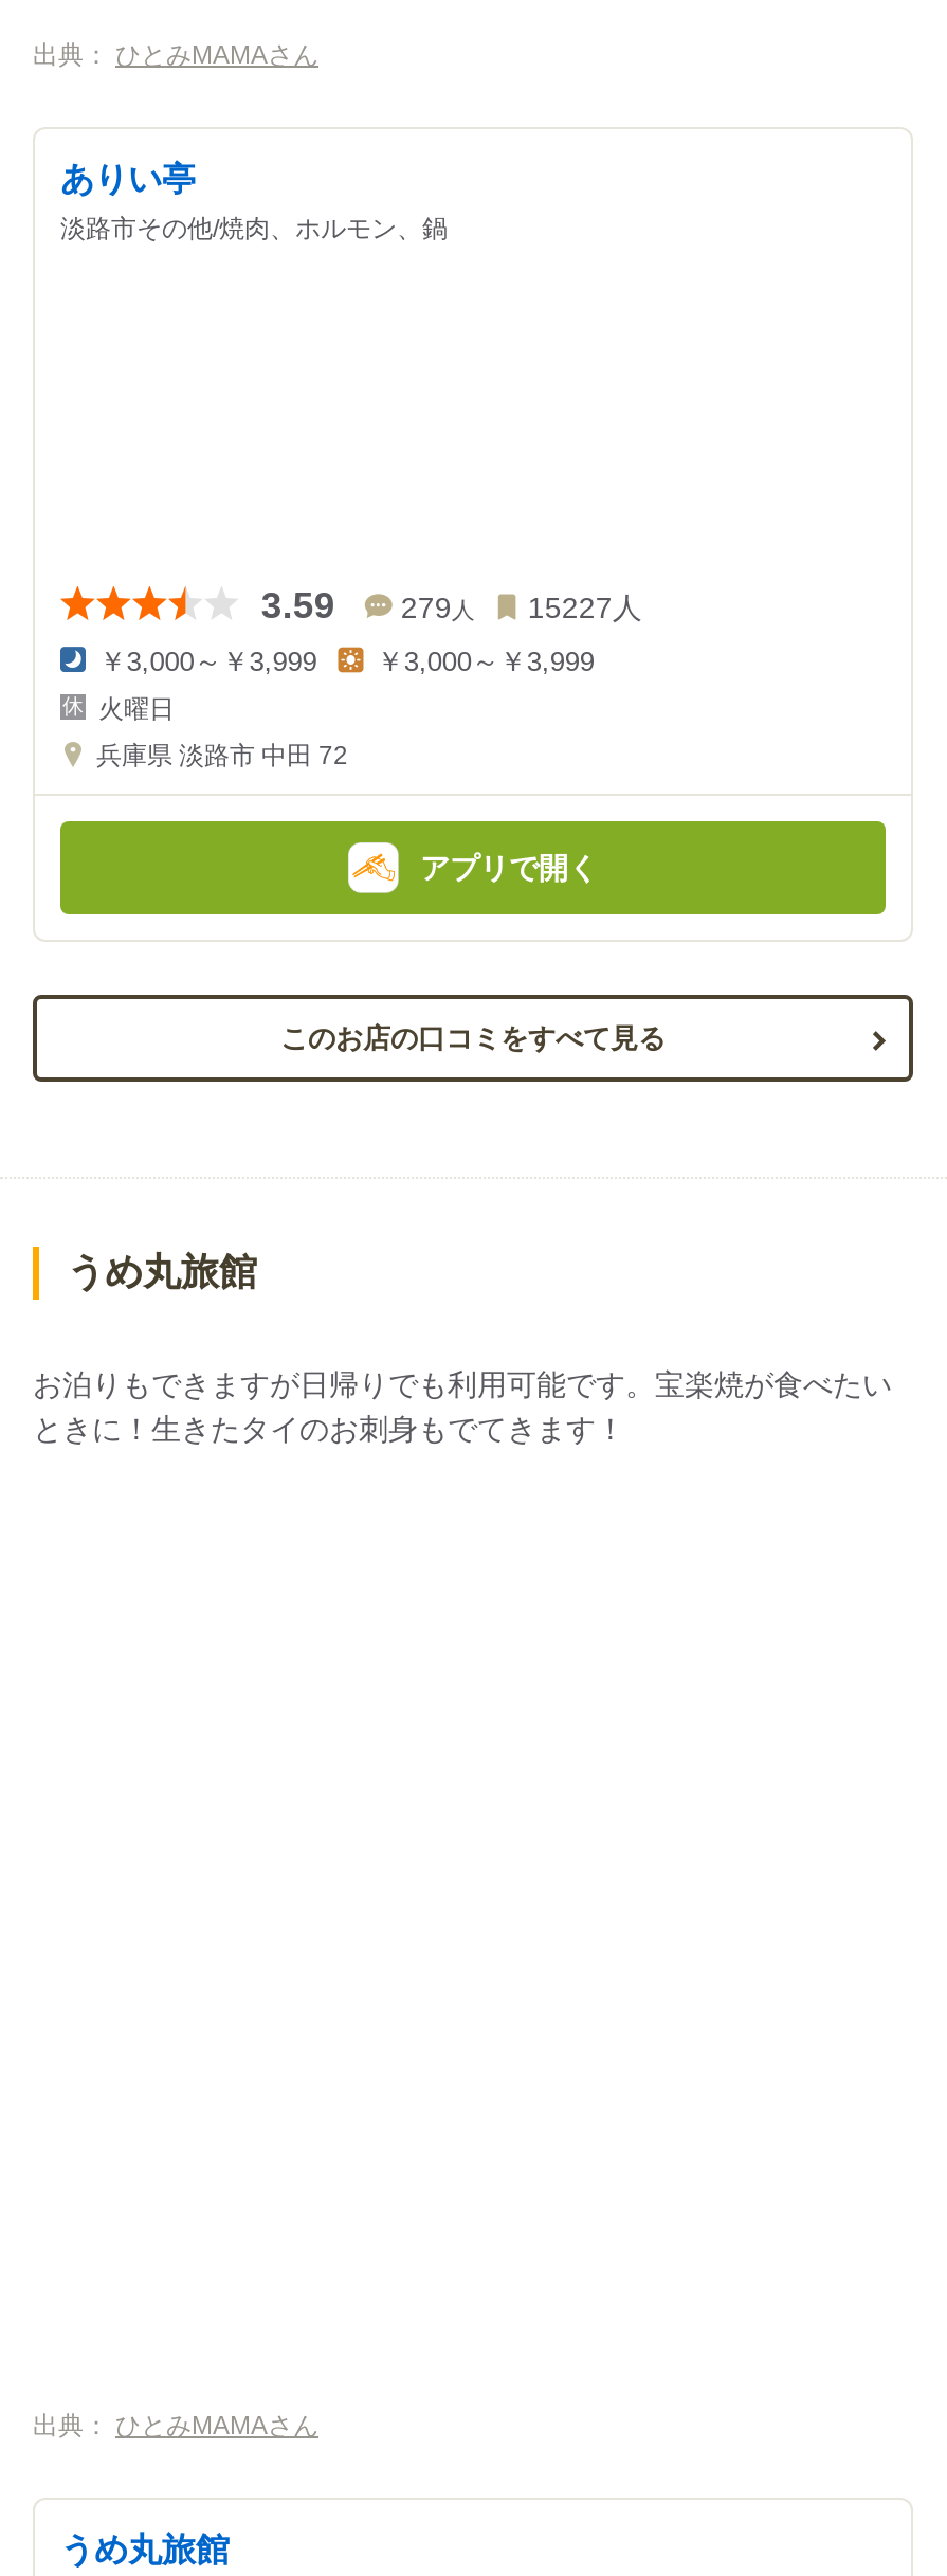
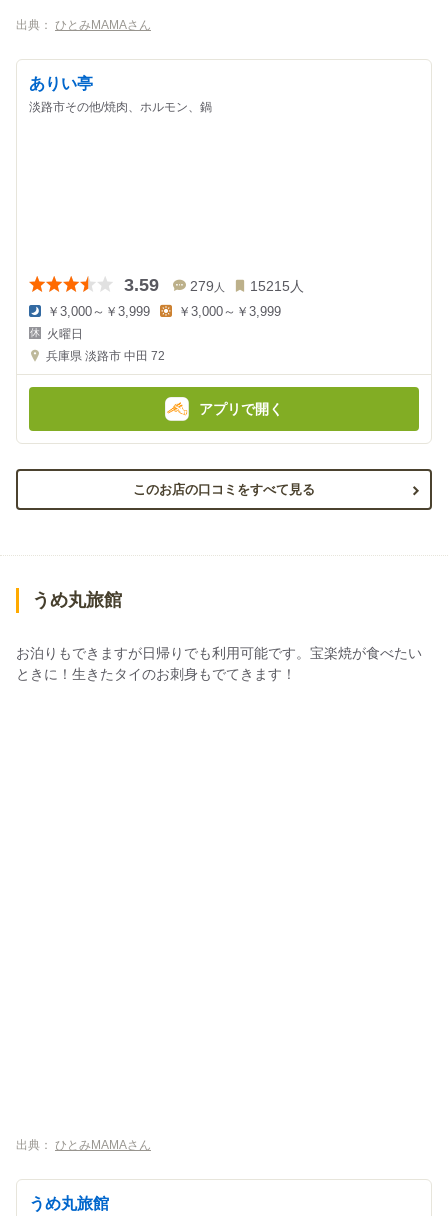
[261,585,642,627] 3.59 279人 15227人 -> [124,275,304,295] 3.59 279人 15215人

